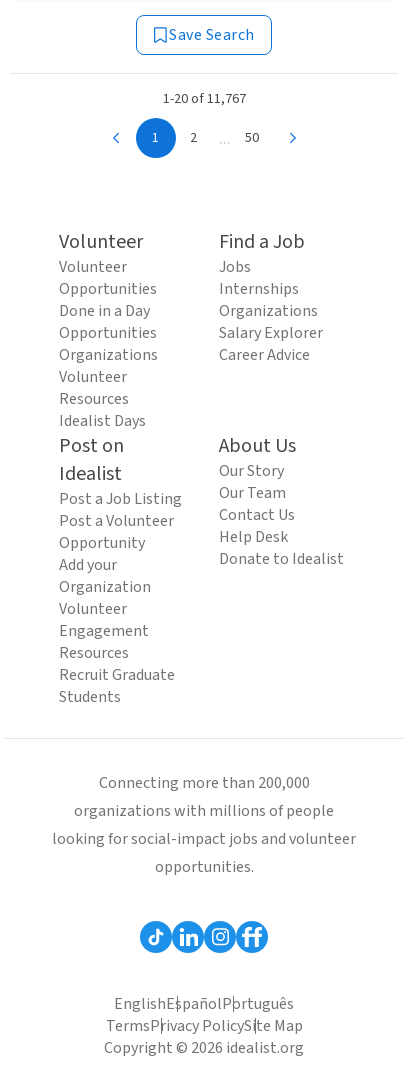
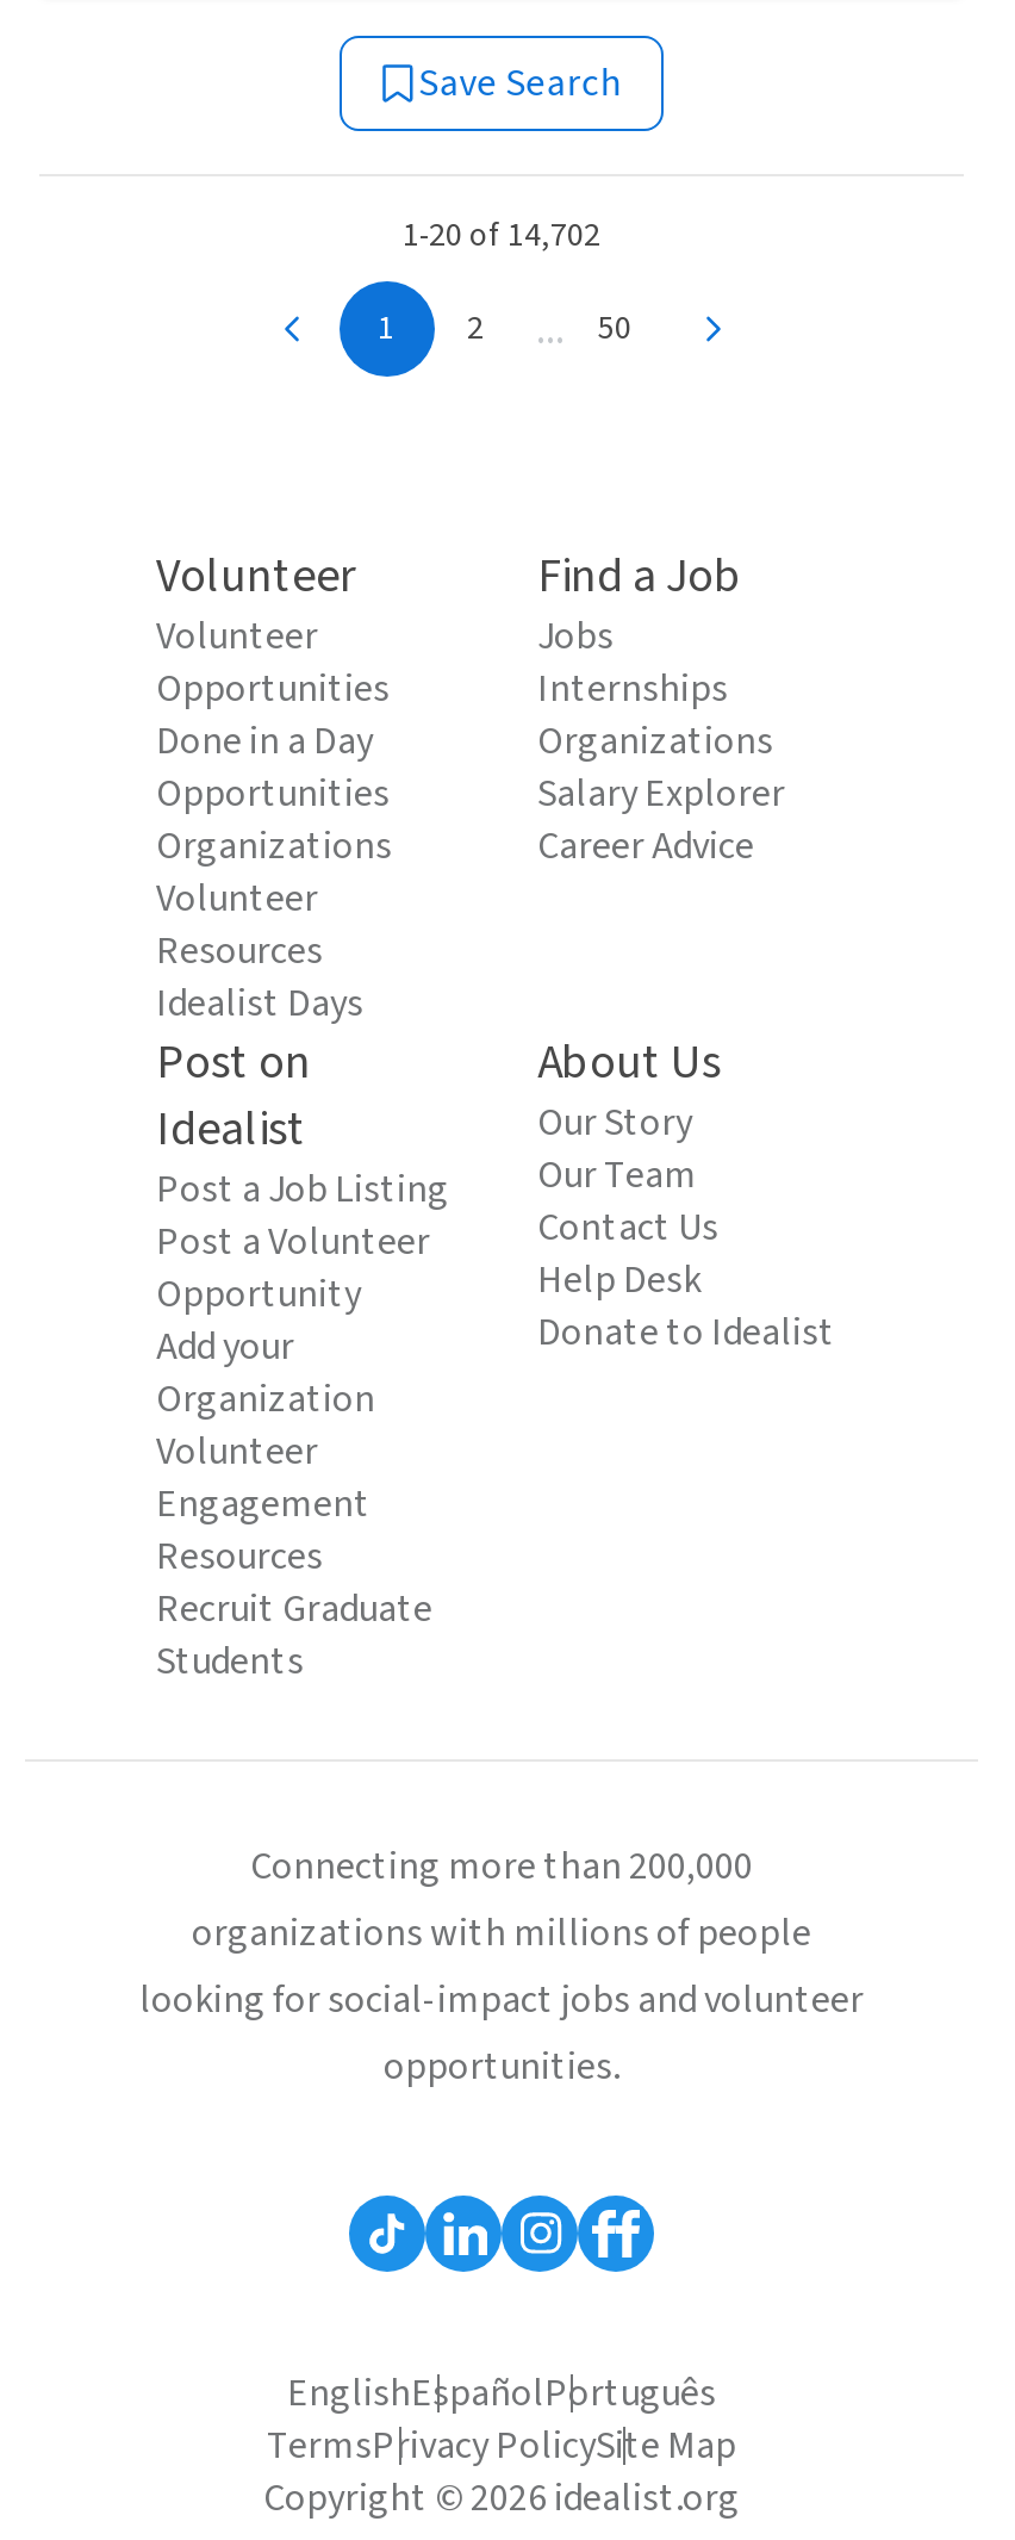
[162,89,245,109] 1-20 of 11,767 -> [403,212,600,260] 1-20 of 14,702

